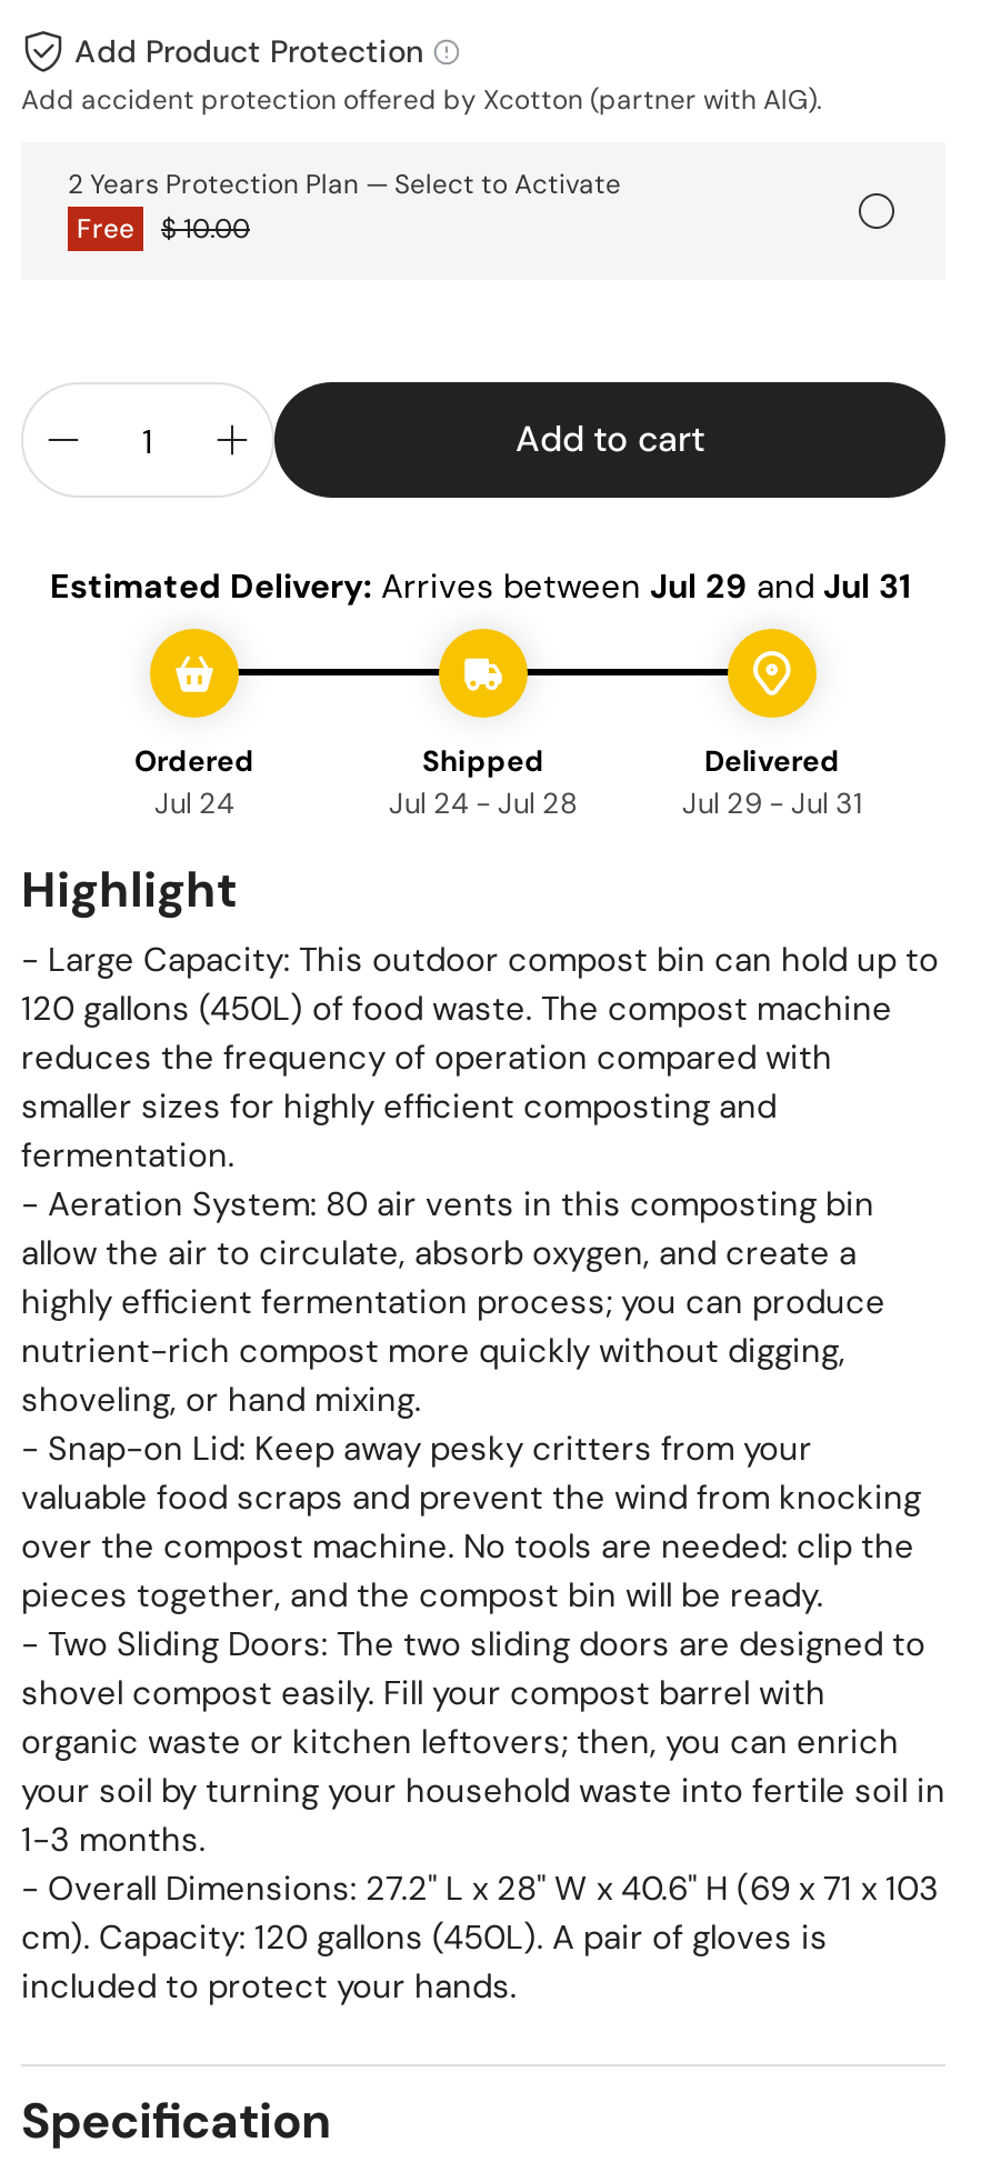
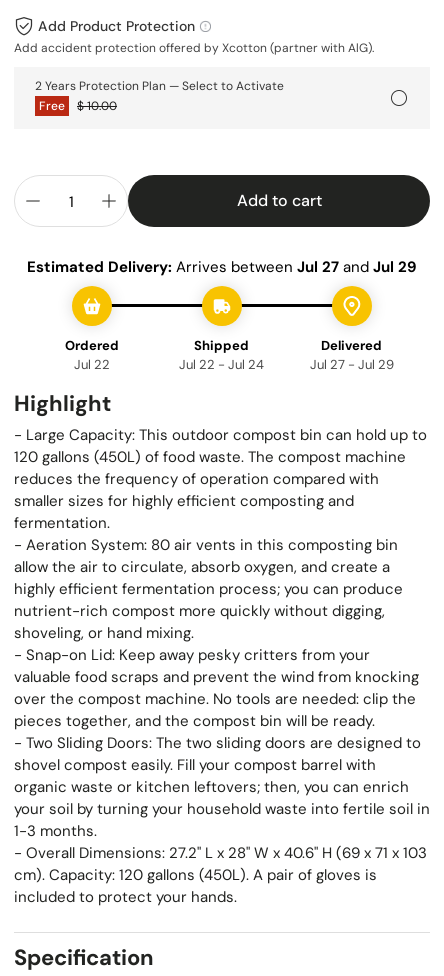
[50,564,910,609] Estimated Delivery: Arrives between Jul 29 and Jul 31 -> [27,257,417,277] Estimated Delivery: Arrives between Jul 27 and Jul 29
[154,784,234,822] Jul 24 -> [74,356,110,373] Jul 22
[389,784,578,822] Jul 24 - Jul 28 -> [179,356,264,373] Jul 22 - Jul 24
[682,784,862,822] Jul 29 - Jul 31 -> [310,356,394,373] Jul 27 - Jul 29

